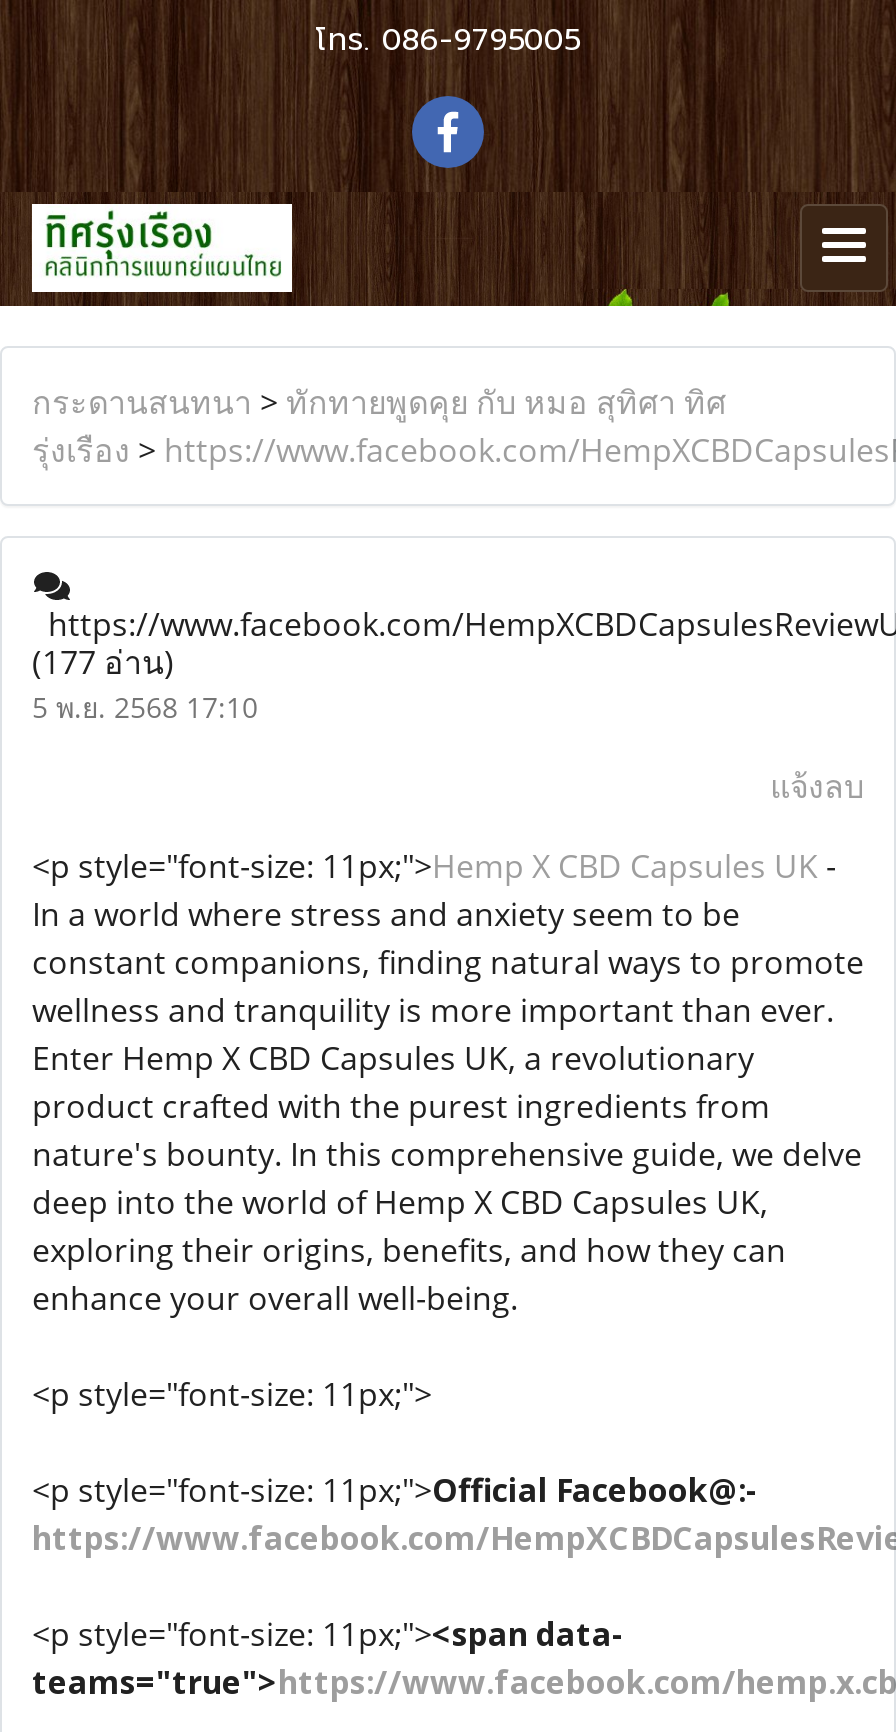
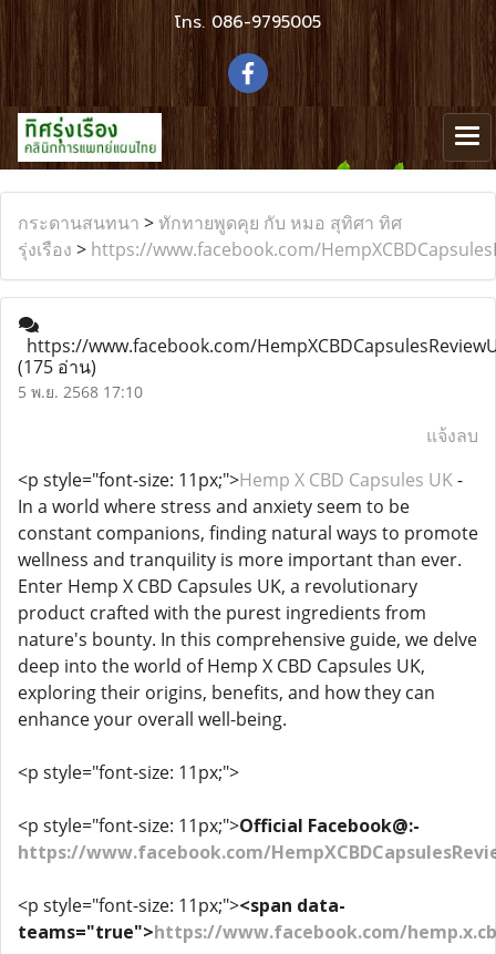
[32,640,174,684] (177 อ่าน) -> [18,355,96,379] (175 อ่าน)

